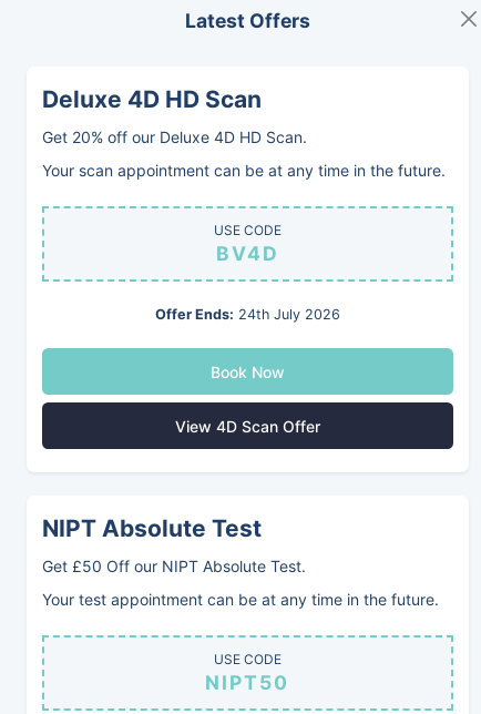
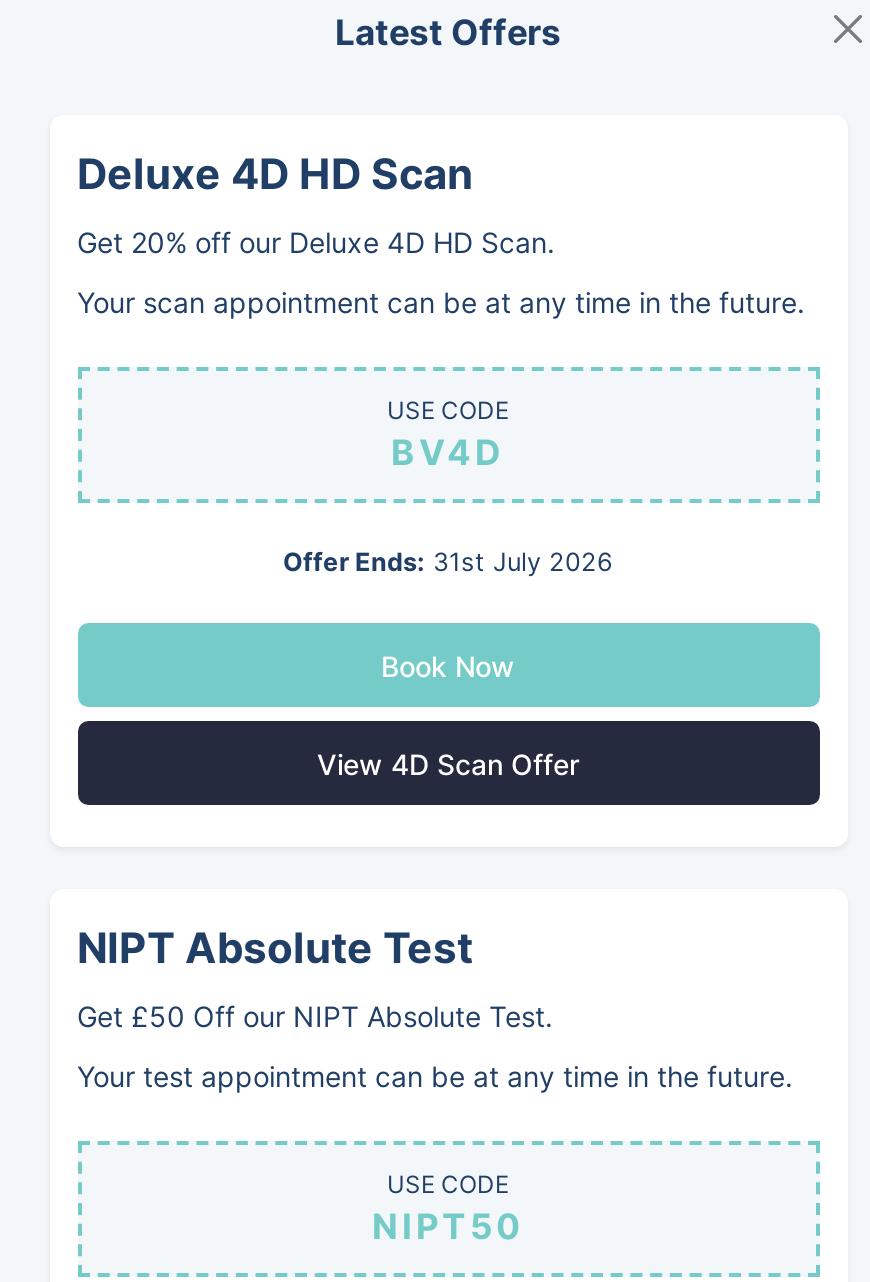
[155,306,340,323] Offer Ends: 24th July 2026 -> [283,547,613,577] Offer Ends: 31st July 2026

